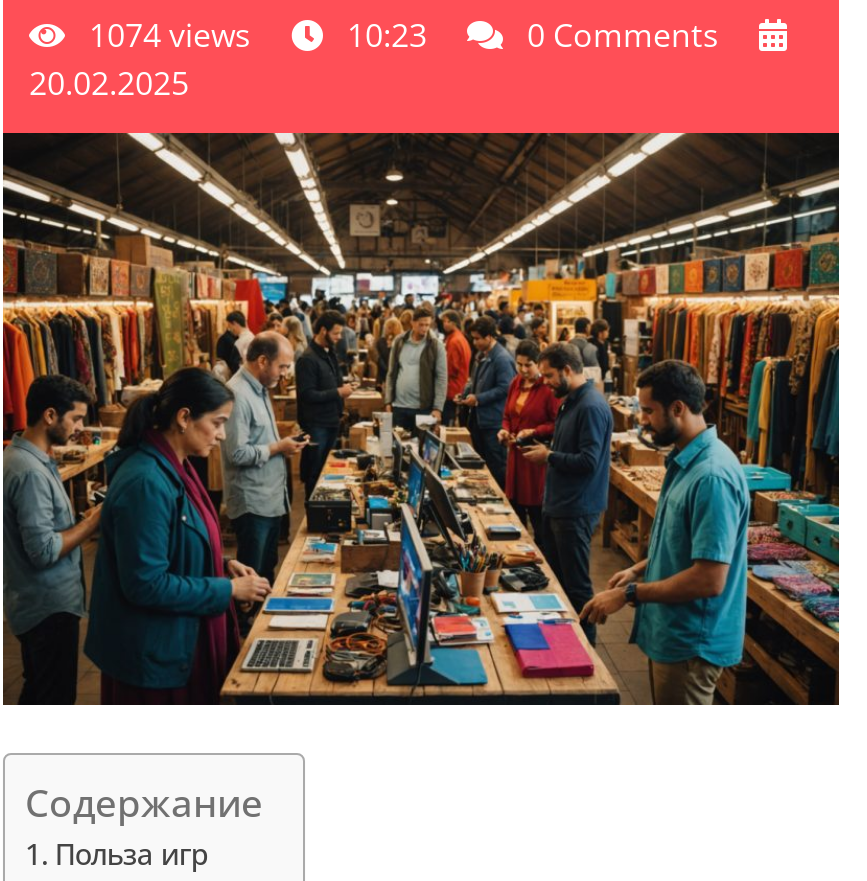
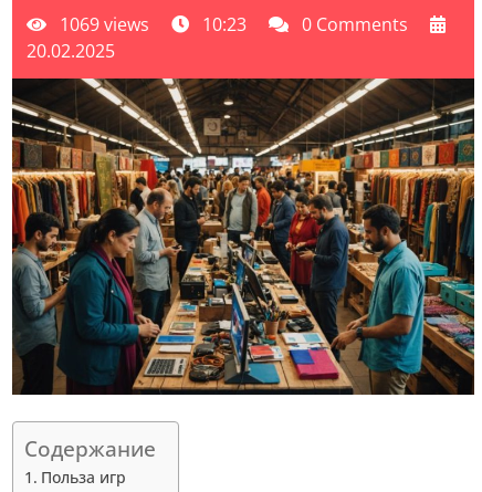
[81,13,427,57] 1074 views 10:23 -> [55,12,247,36] 1069 views 10:23

